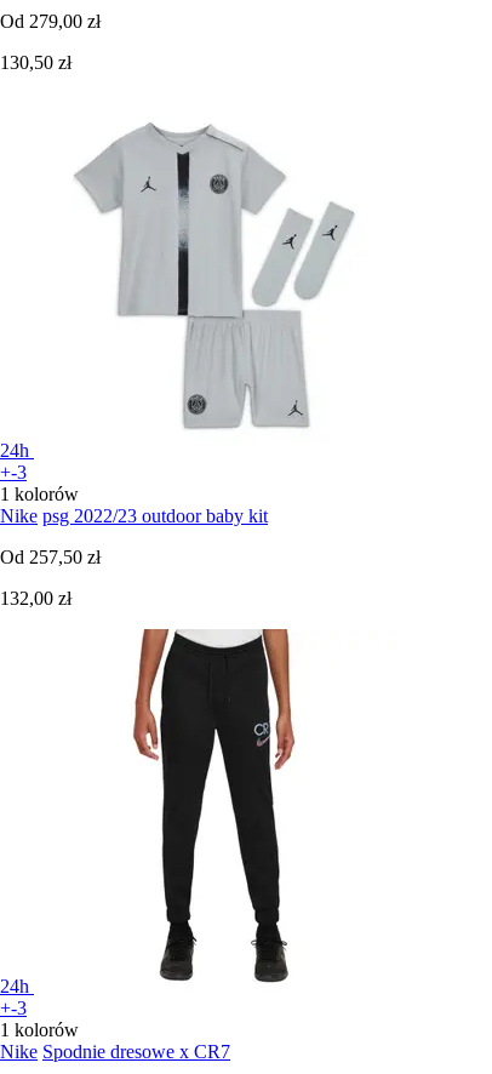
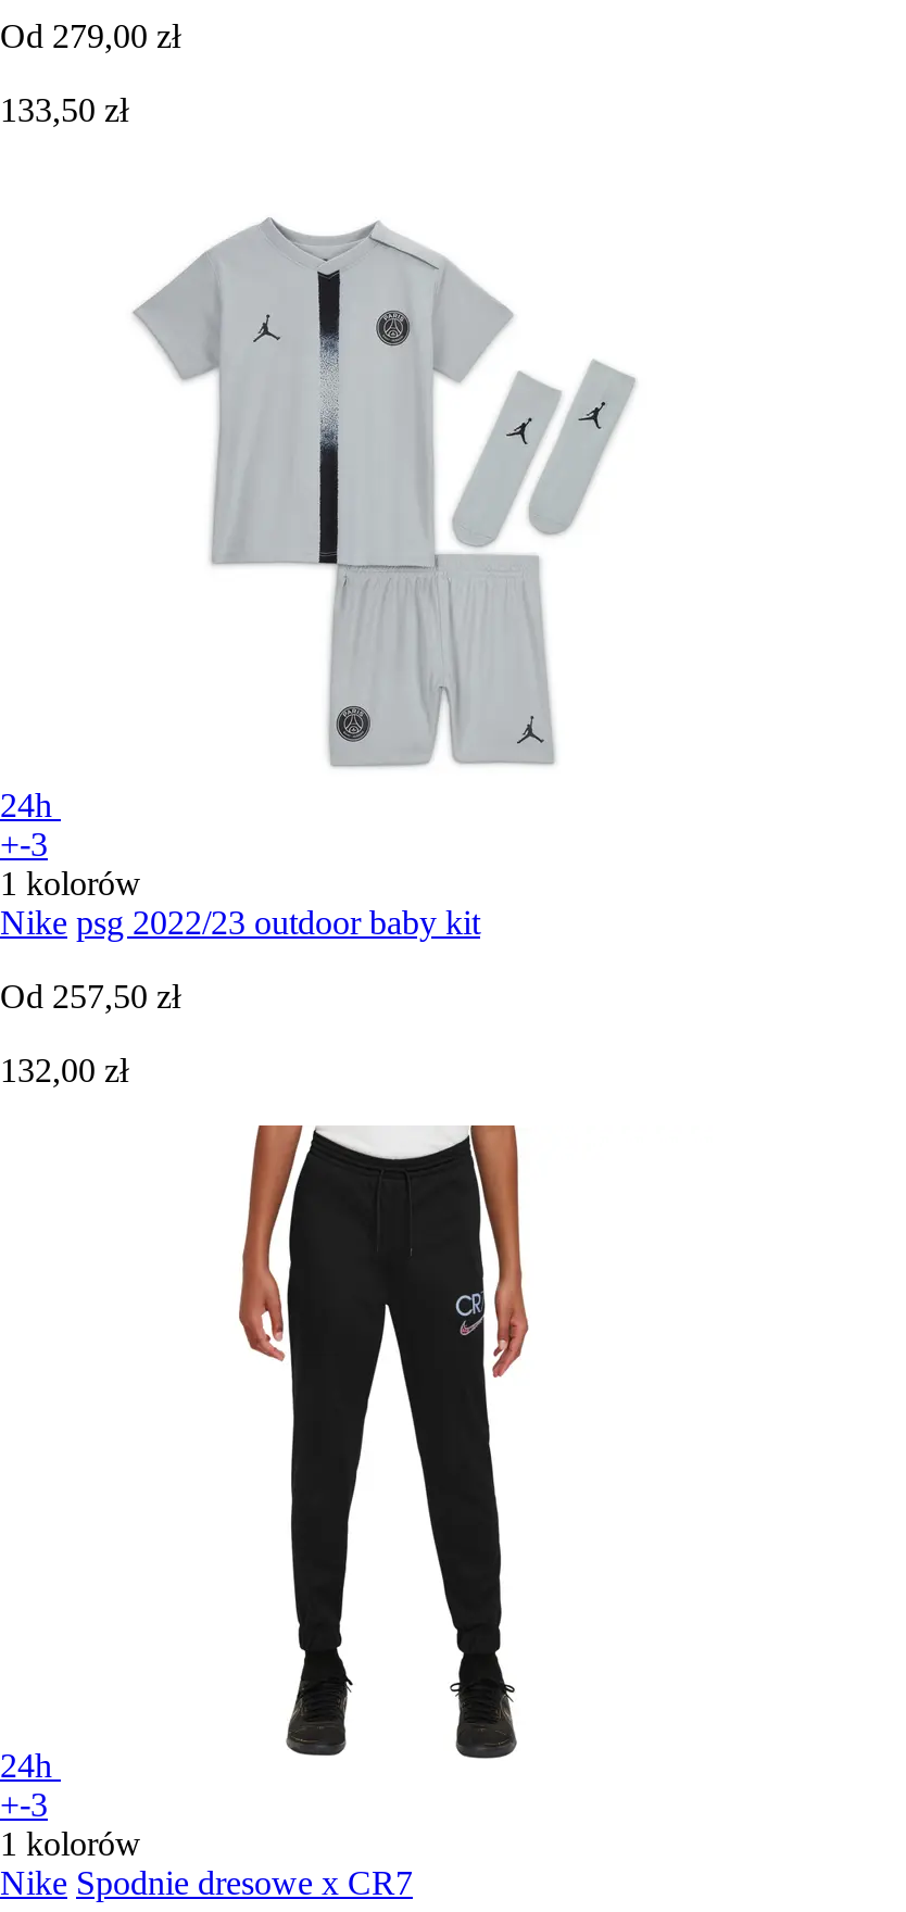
[0,53,71,73] 130,50 zł -> [0,92,128,129] 133,50 zł

